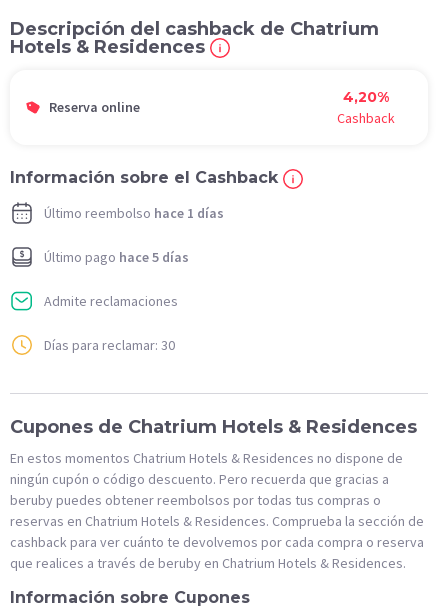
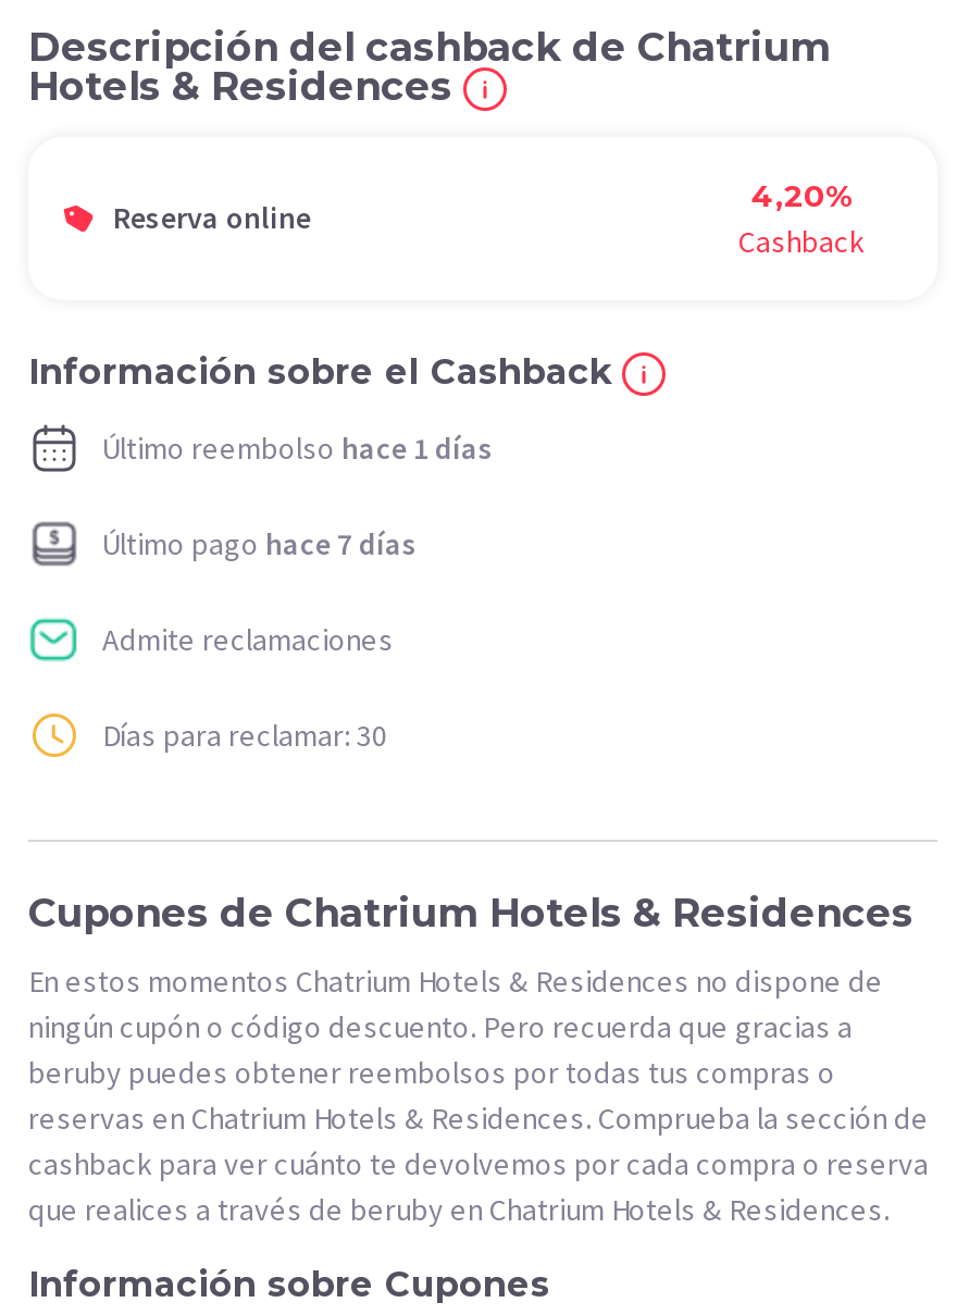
[44,248,189,266] Último pago hace 5 días -> [102,524,418,563] Último pago hace 7 días

